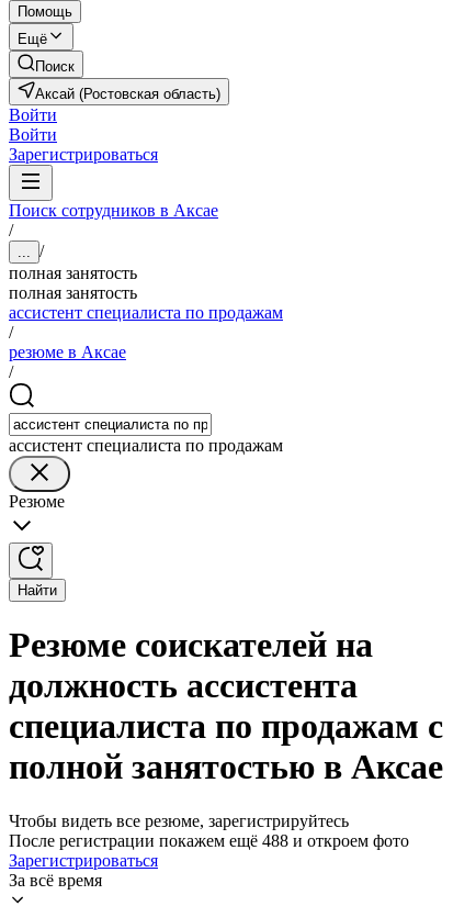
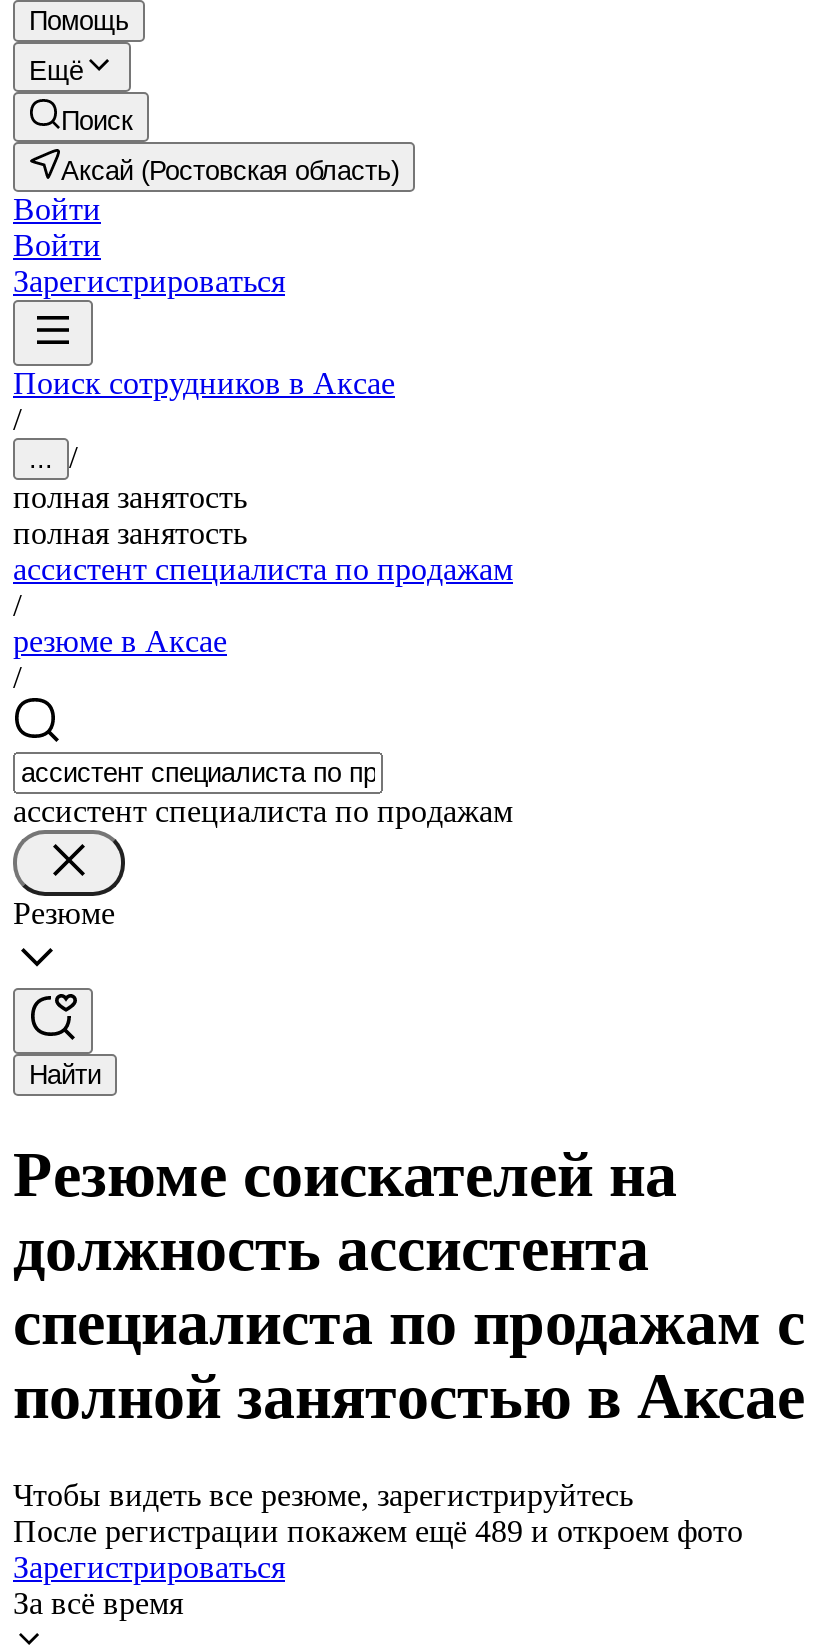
[9,831,409,850] После регистрации покажем ещё 488 и откроем фото -> [13,1514,743,1548] После регистрации покажем ещё 489 и откроем фото

